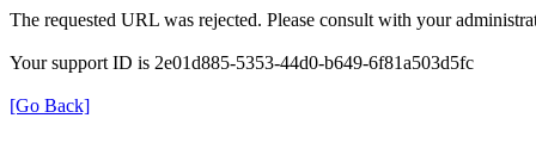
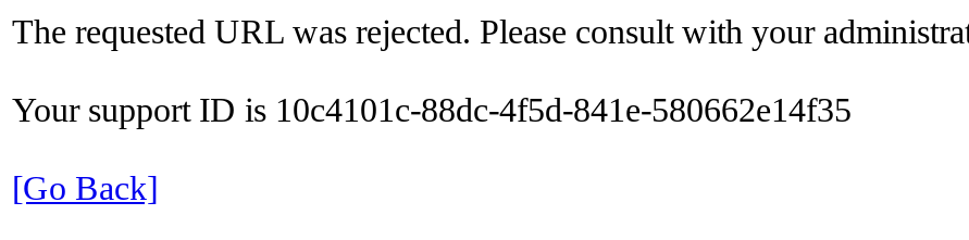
[10,52,474,73] Your support ID is 2e01d885-5353-44d0-b649-6f81a503d5fc -> [12,91,852,128] Your support ID is 10c4101c-88dc-4f5d-841e-580662e14f35

